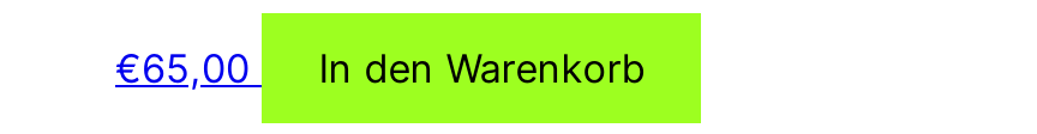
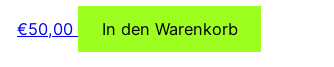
[115,44,645,92] €65,00 In den Warenkorb -> [17,19,238,39] €50,00 In den Warenkorb

